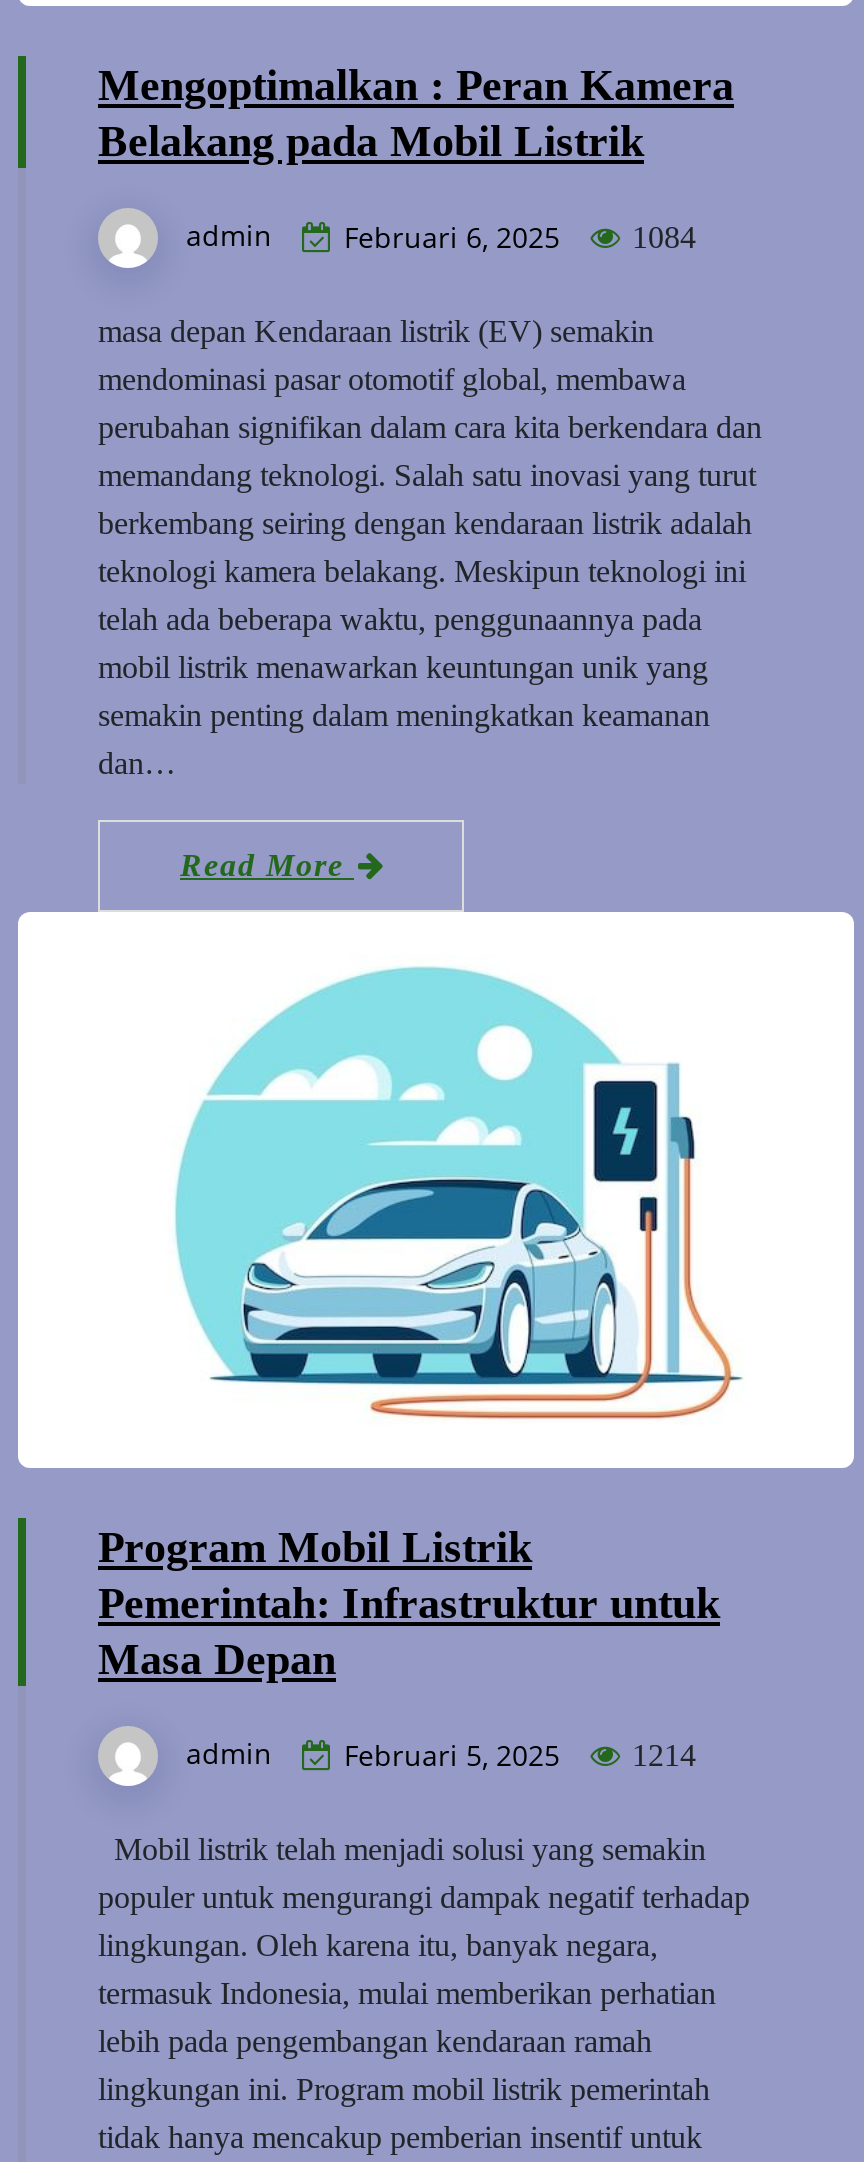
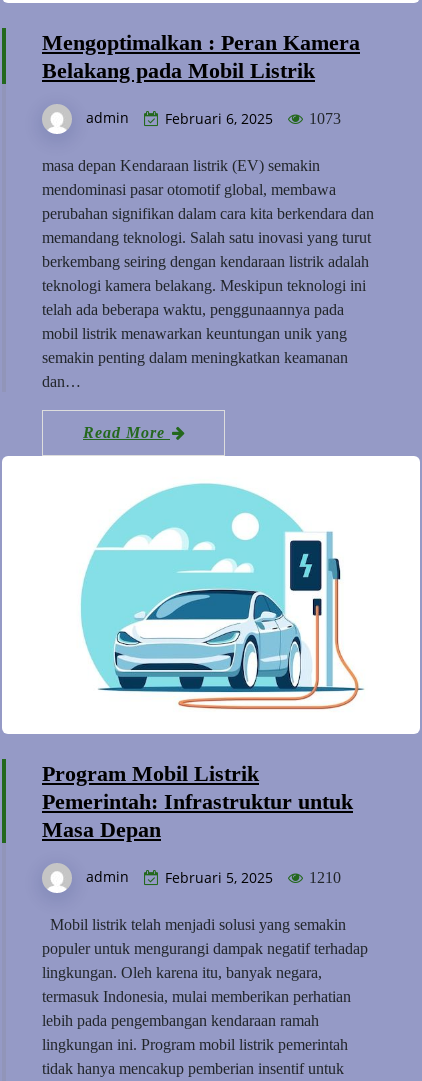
[186,215,696,256] admin Februari 6, 2025 1084 -> [86,108,341,128] admin Februari 6, 2025 1073
[186,1734,696,1775] admin Februari 5, 2025 1214 -> [86,867,341,887] admin Februari 5, 2025 1210

